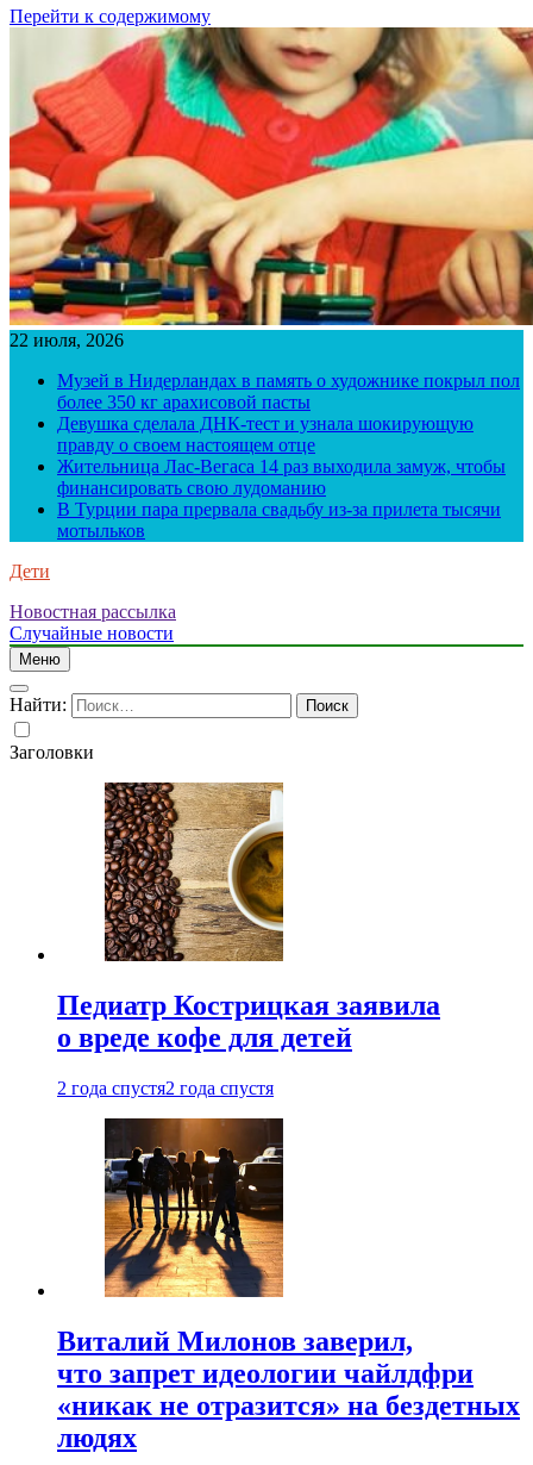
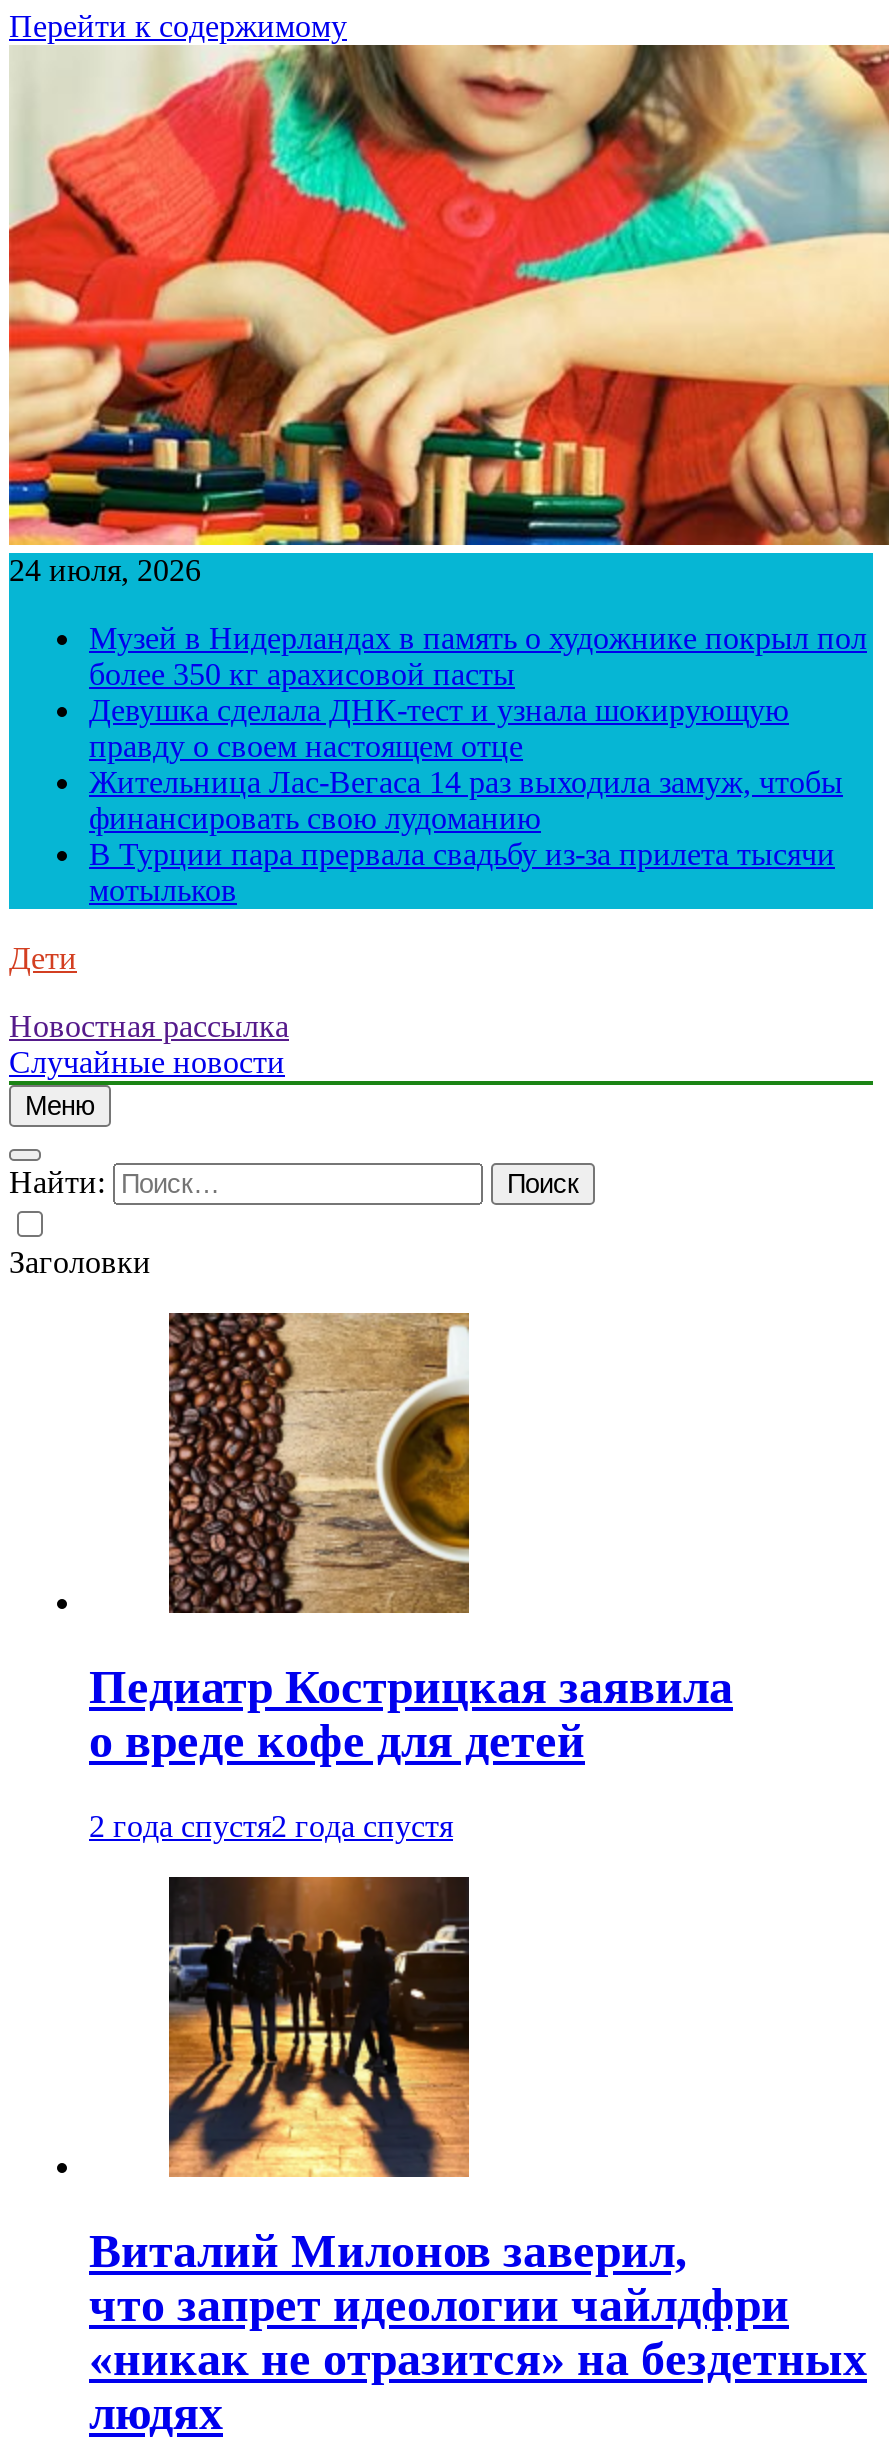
[10,330,124,350] 22 июля, 2026 -> [9,553,201,587] 24 июля, 2026

